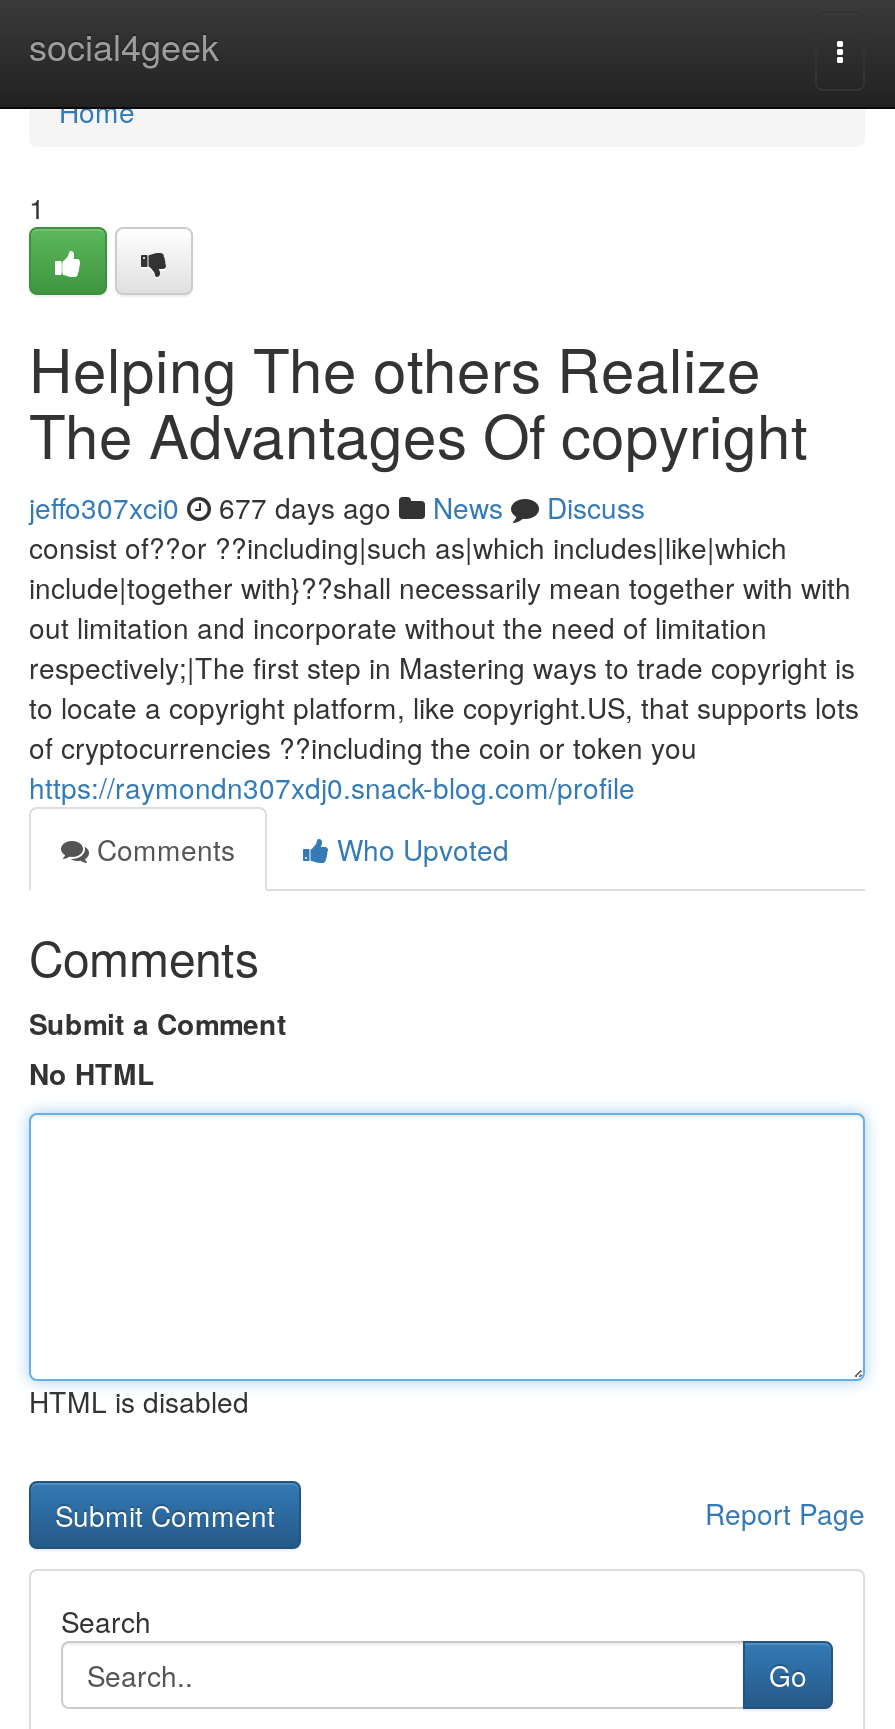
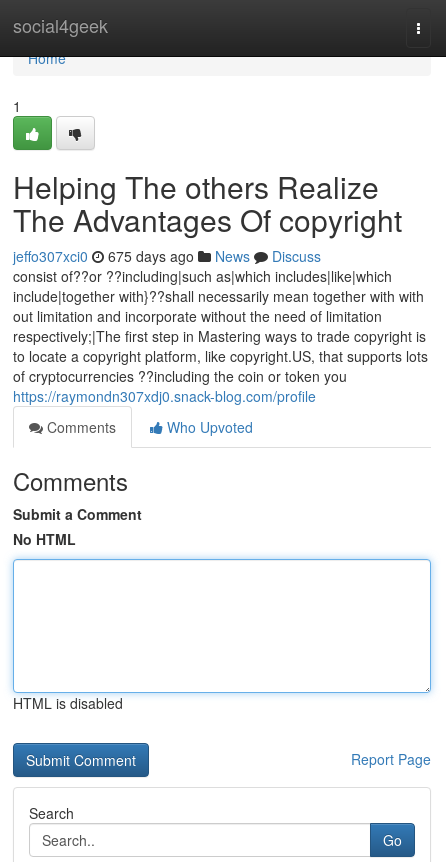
[29,487,645,527] jeffo307xci0 677 days ago News Discuss -> [13,246,321,266] jeffo307xci0 675 days ago News Discuss

